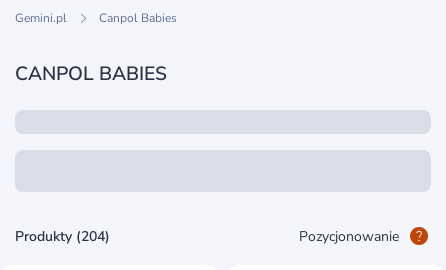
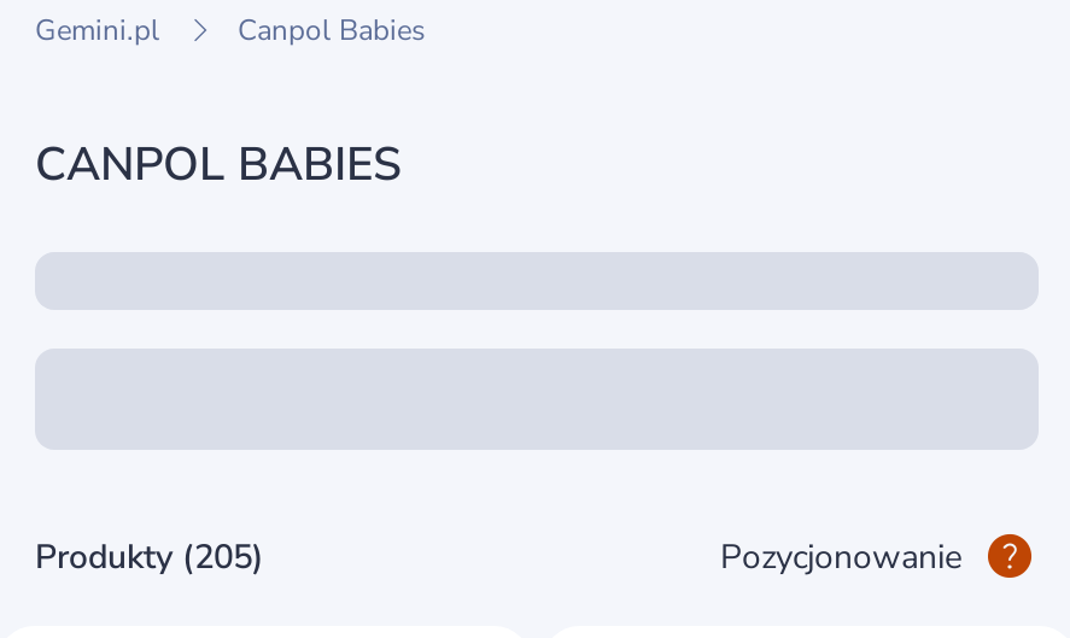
[15,226,110,245] Produkty (204) -> [35,533,264,579] Produkty (205)

